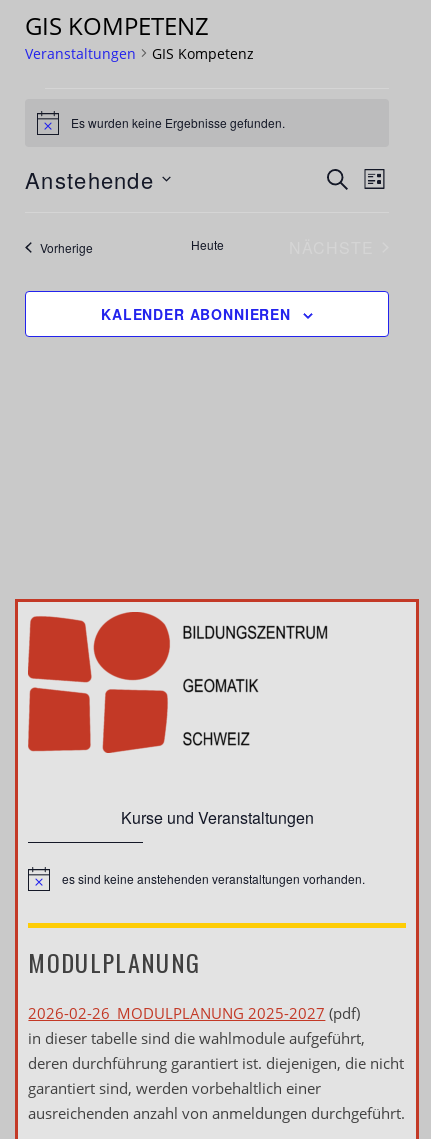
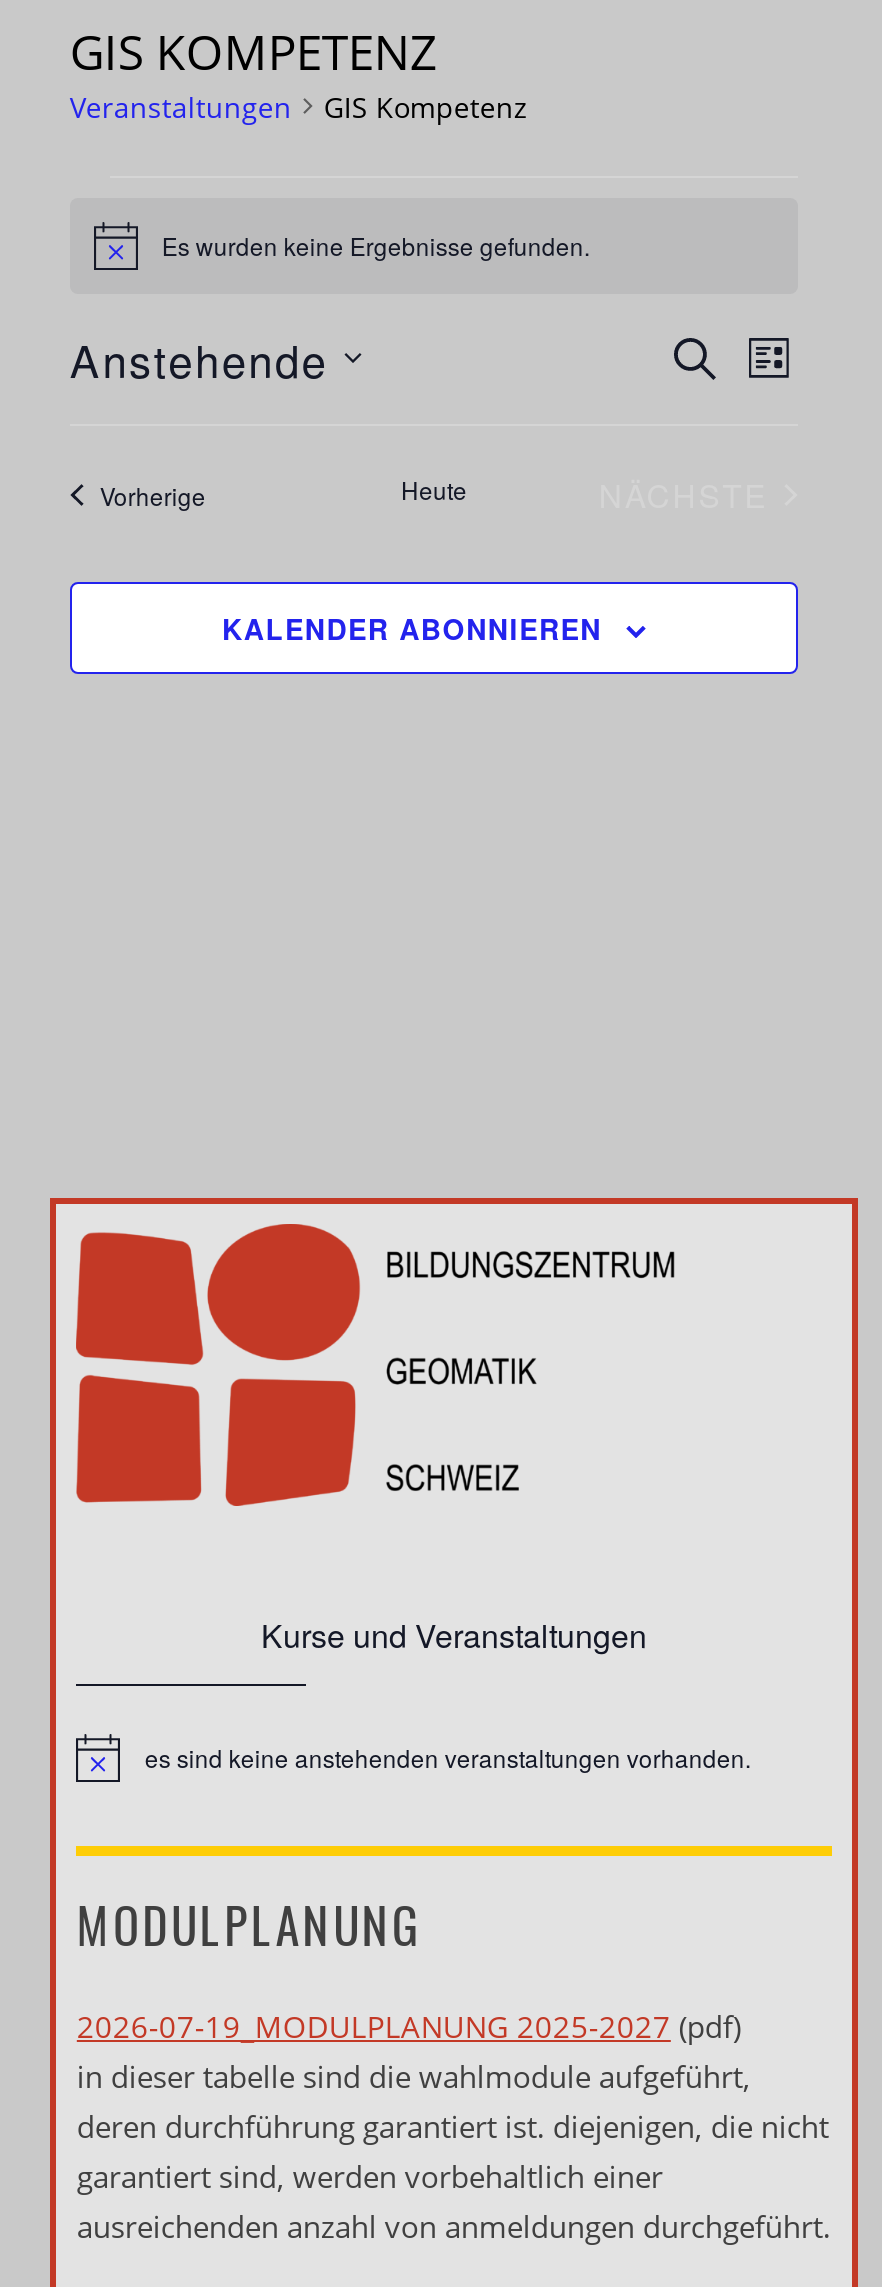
[28,1003,360,1023] 2026-02-26_MODULPLANUNG 2025-2027 (pdf) -> [77,2006,741,2046] 2026-07-19_MODULPLANUNG 2025-2027 (pdf)

